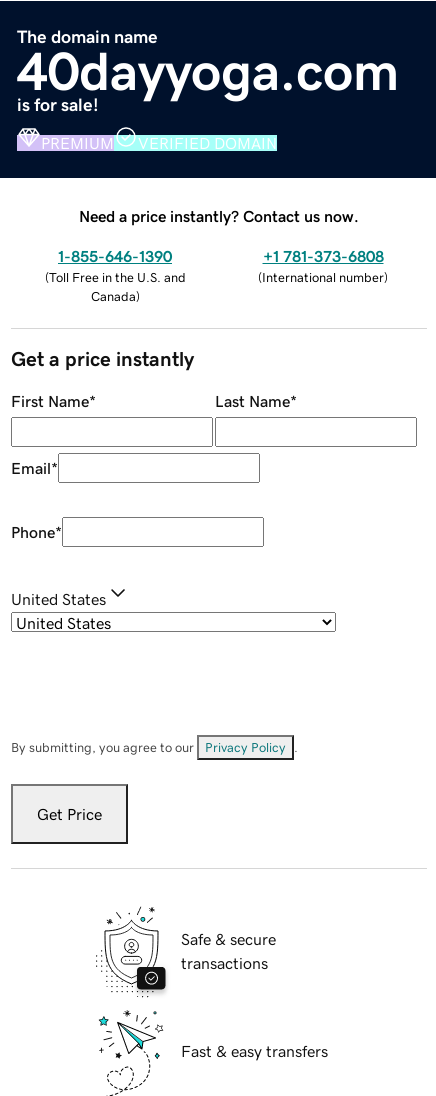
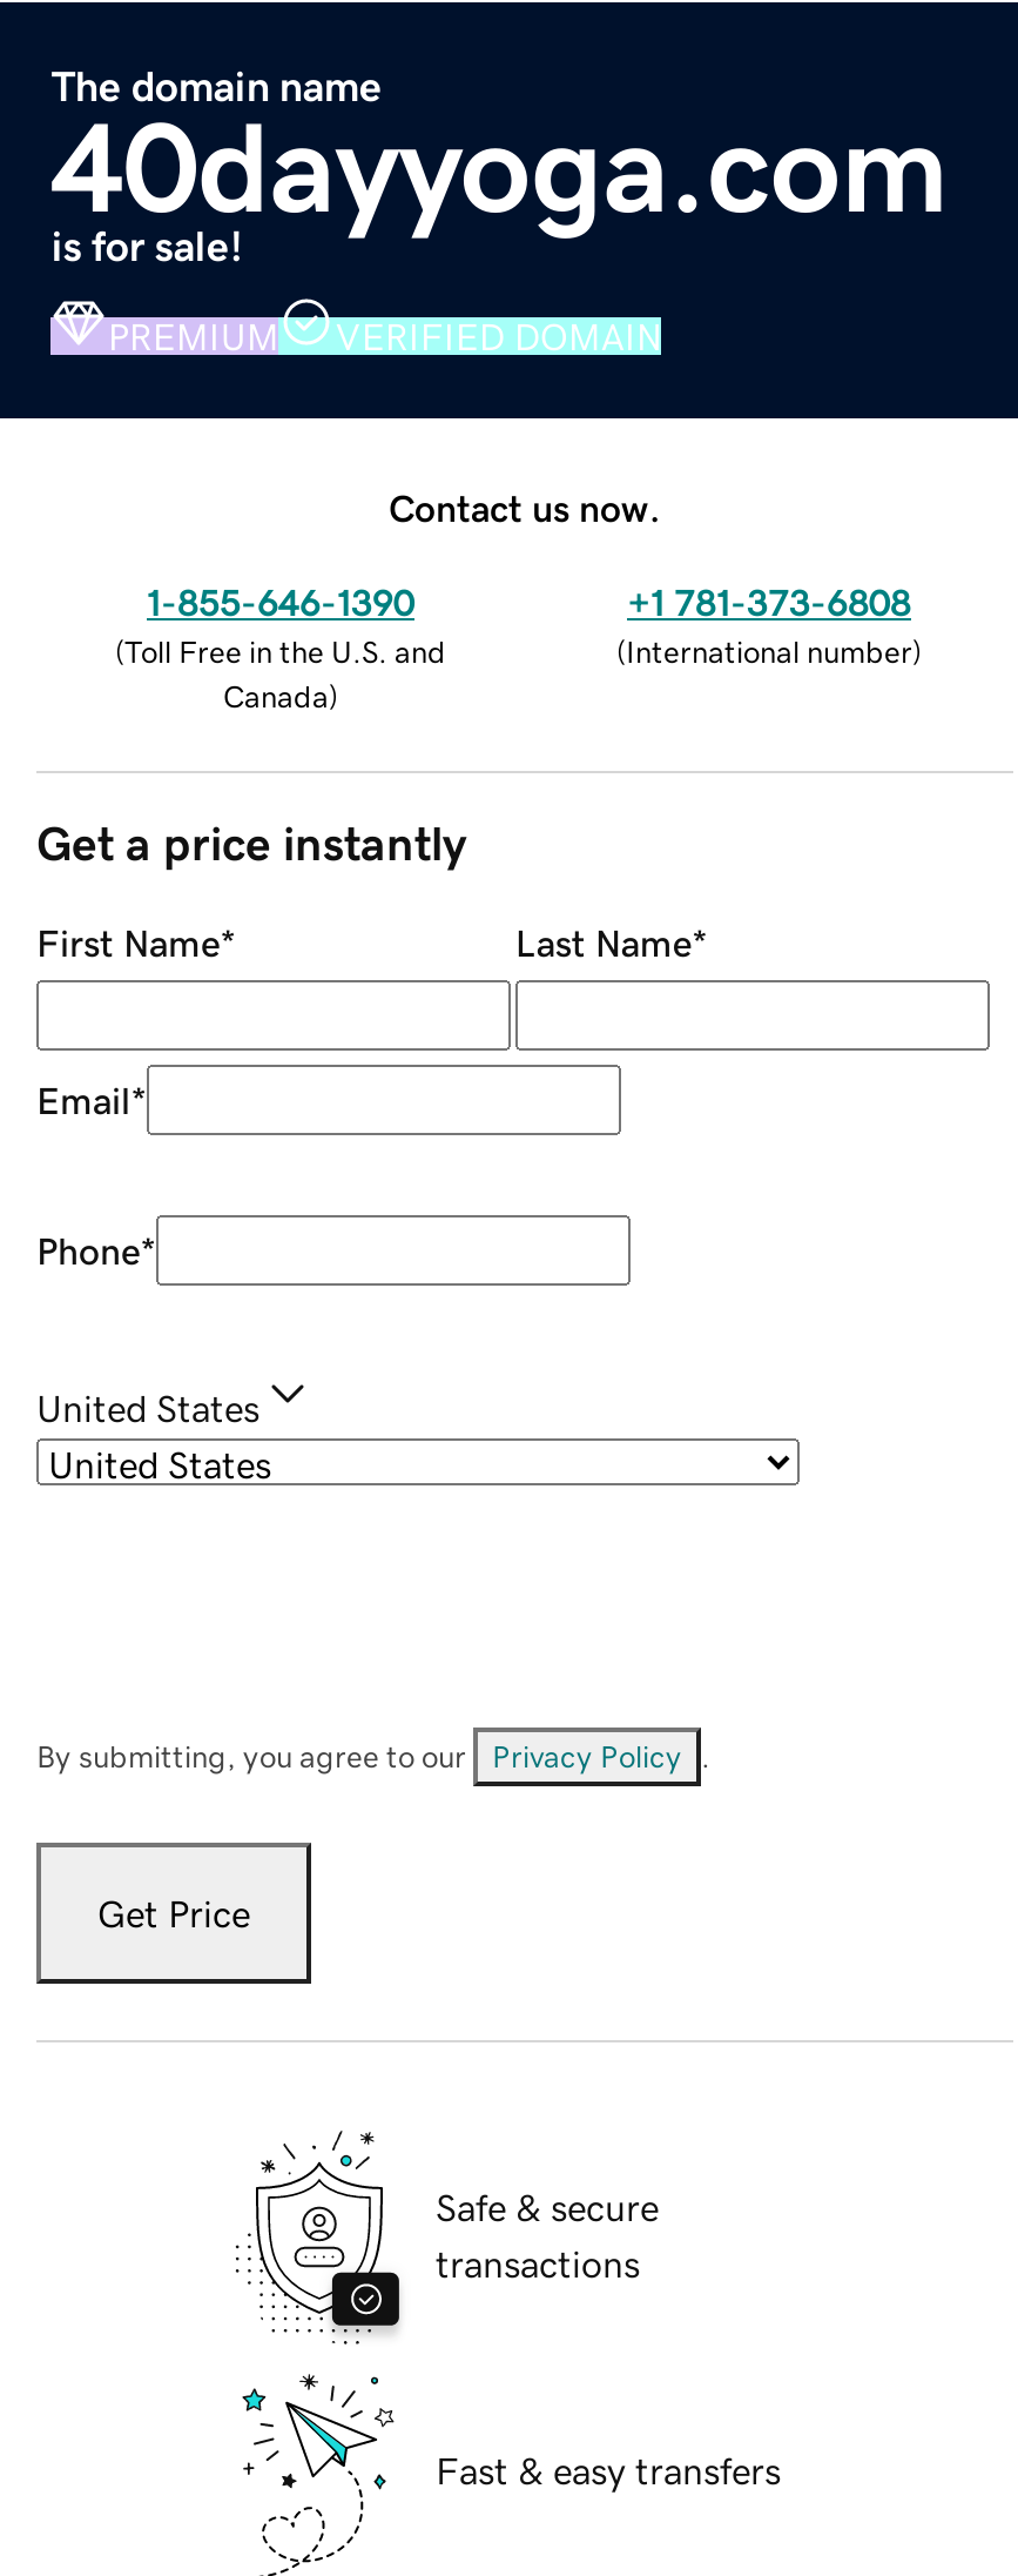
[79,208,359,224] Need a price instantly? Contact us now. -> [389,488,661,526] Contact us now.

